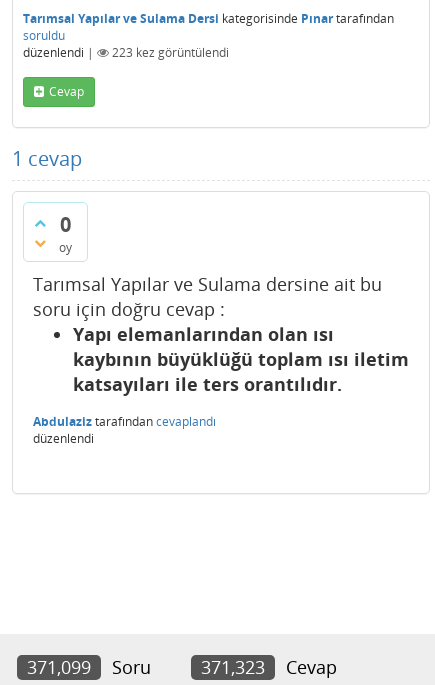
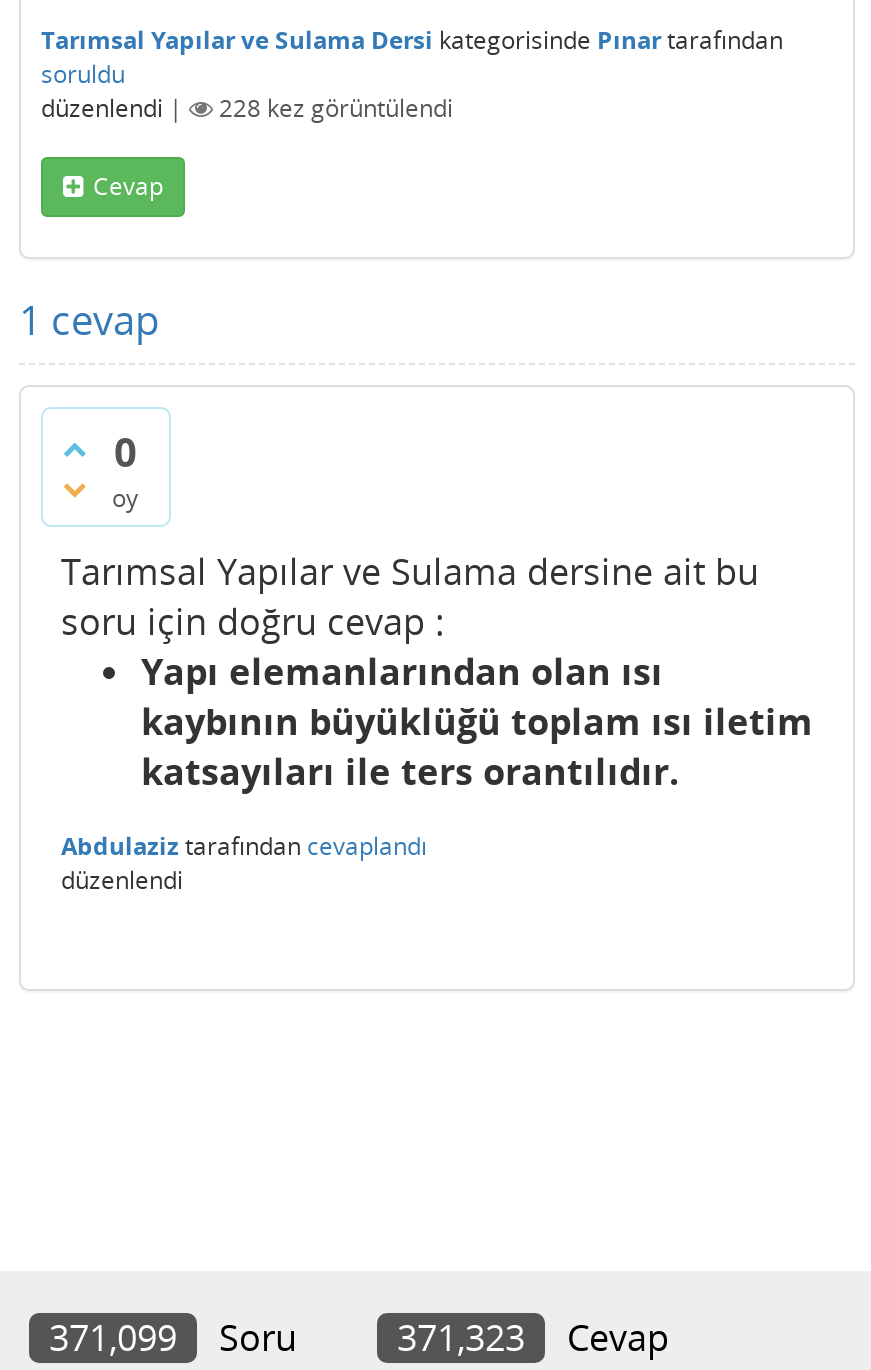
[112,44,229,61] 223 kez görüntülendi -> [219,91,453,125] 228 kez görüntülendi

